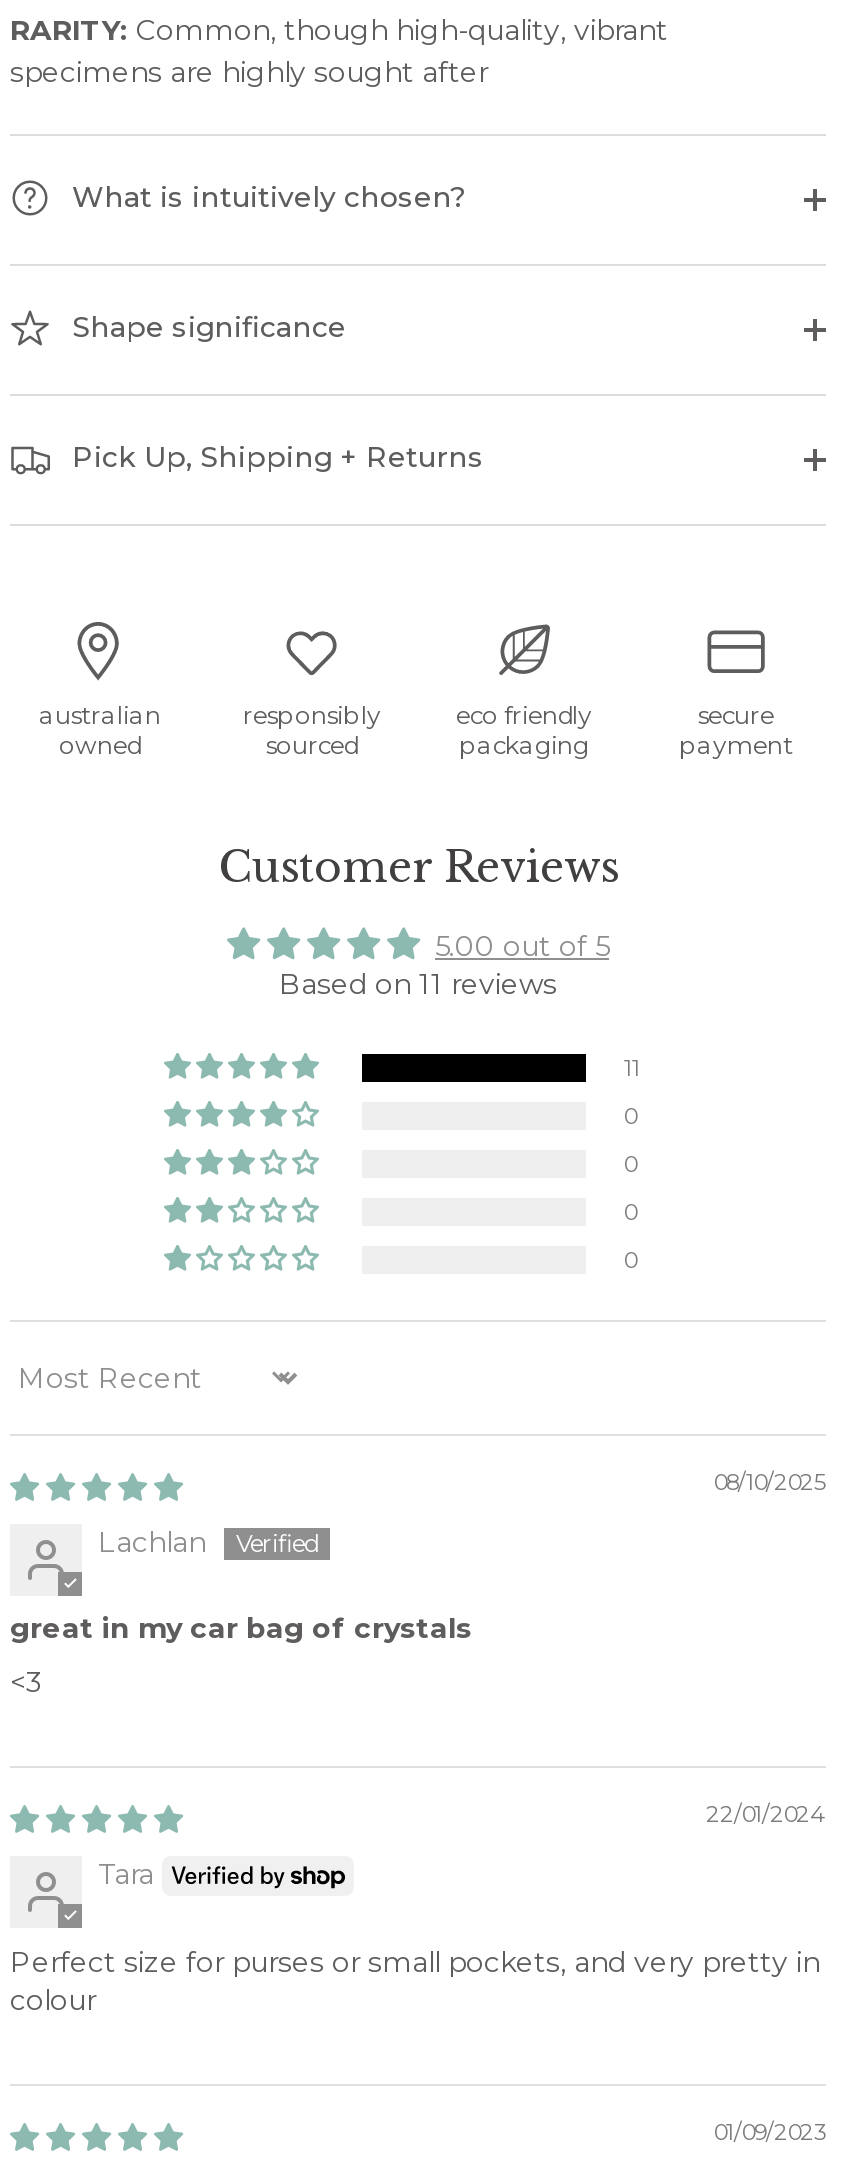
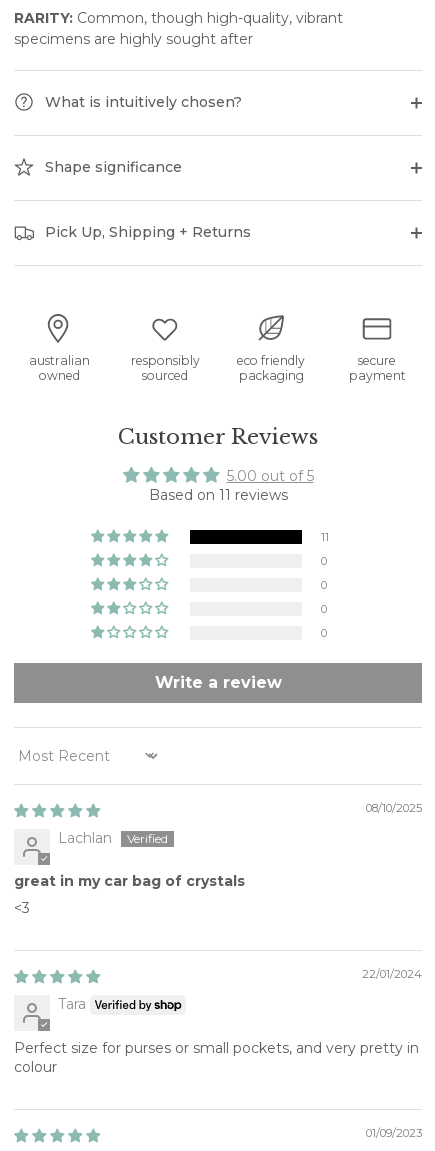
none -> [154,673,281,692] Write a review

